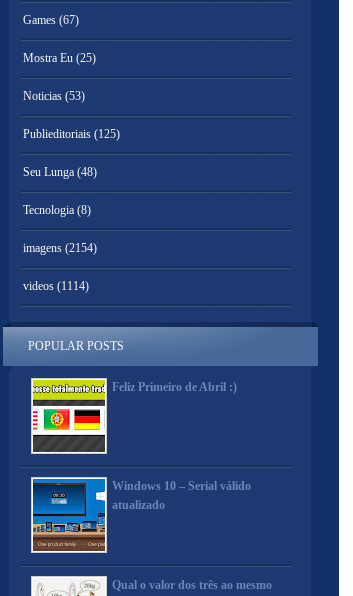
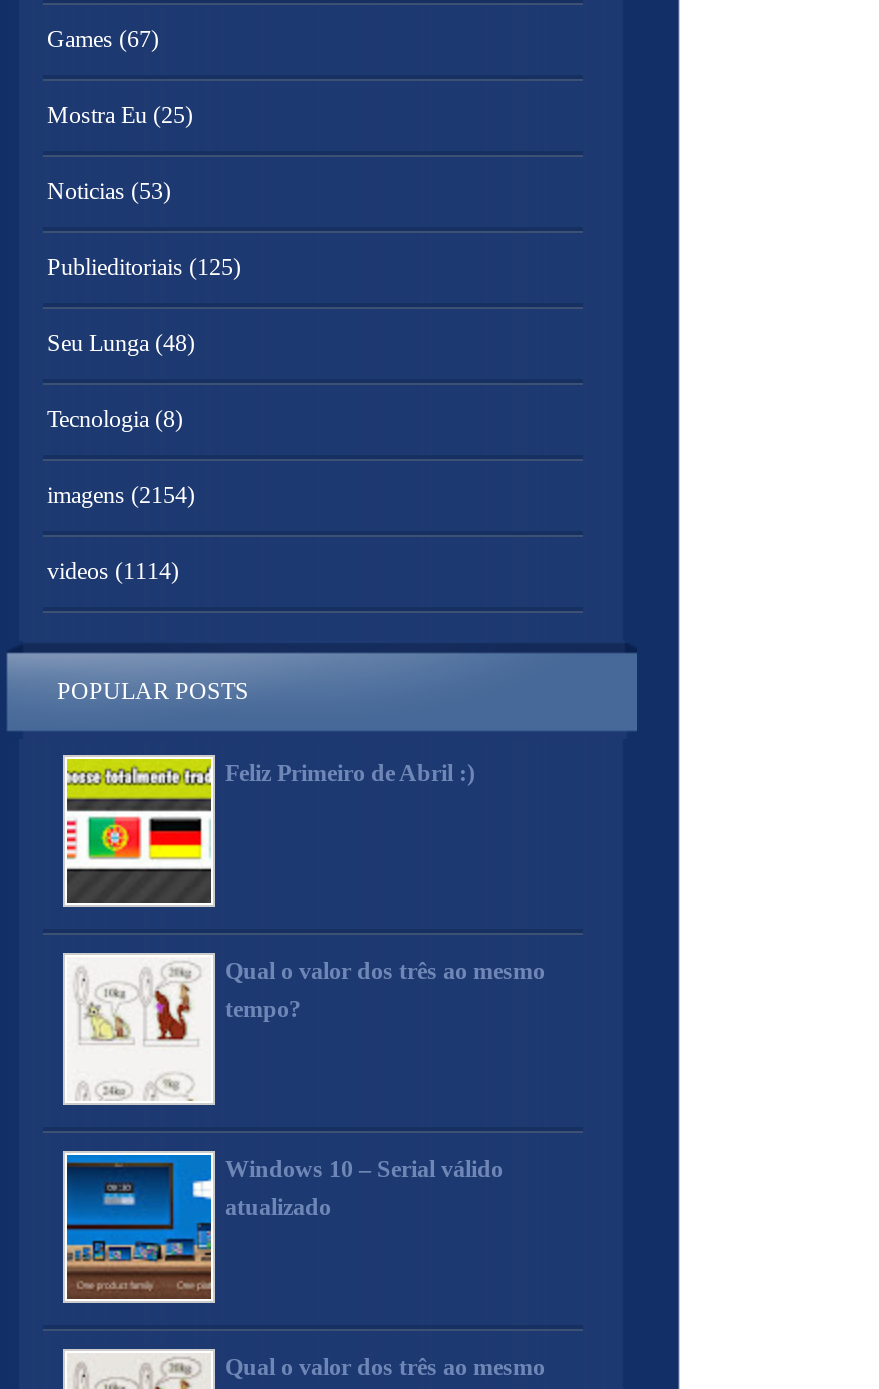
none -> [65,955,545,1103] [image] | Qual o valor dos três ao mesmo | tempo?

